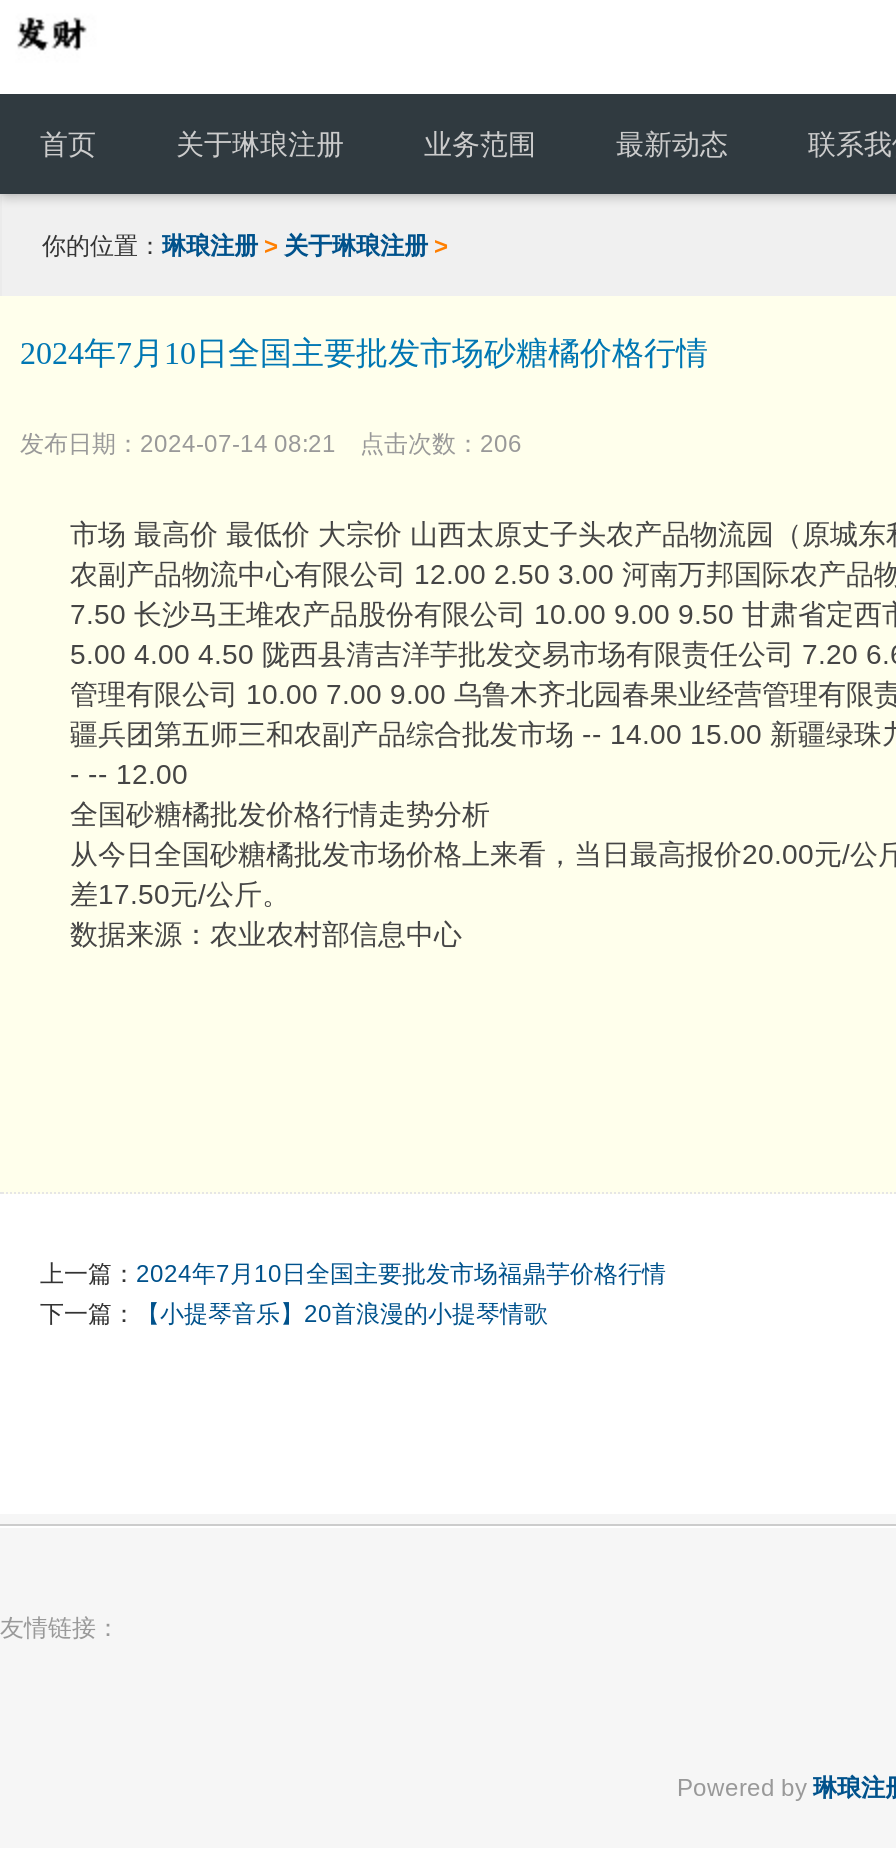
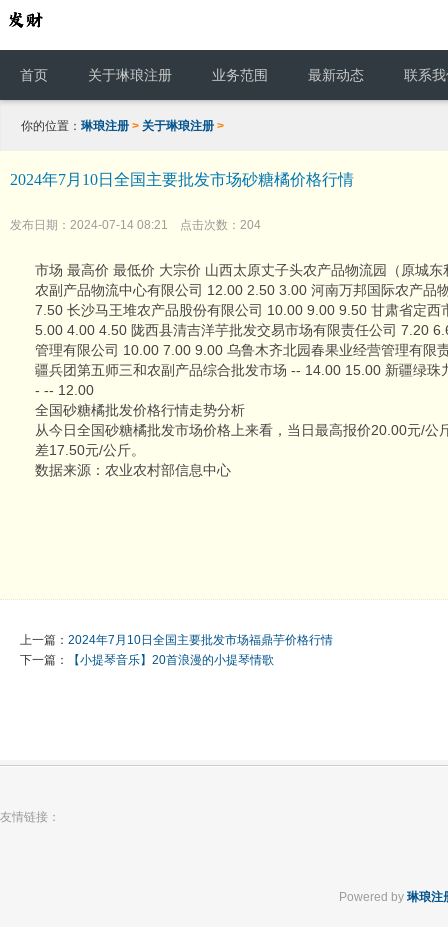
[20,430,522,458] 发布日期：2024-07-14 08:21 点击次数：206 -> [10,218,261,232] 发布日期：2024-07-14 08:21 点击次数：204

